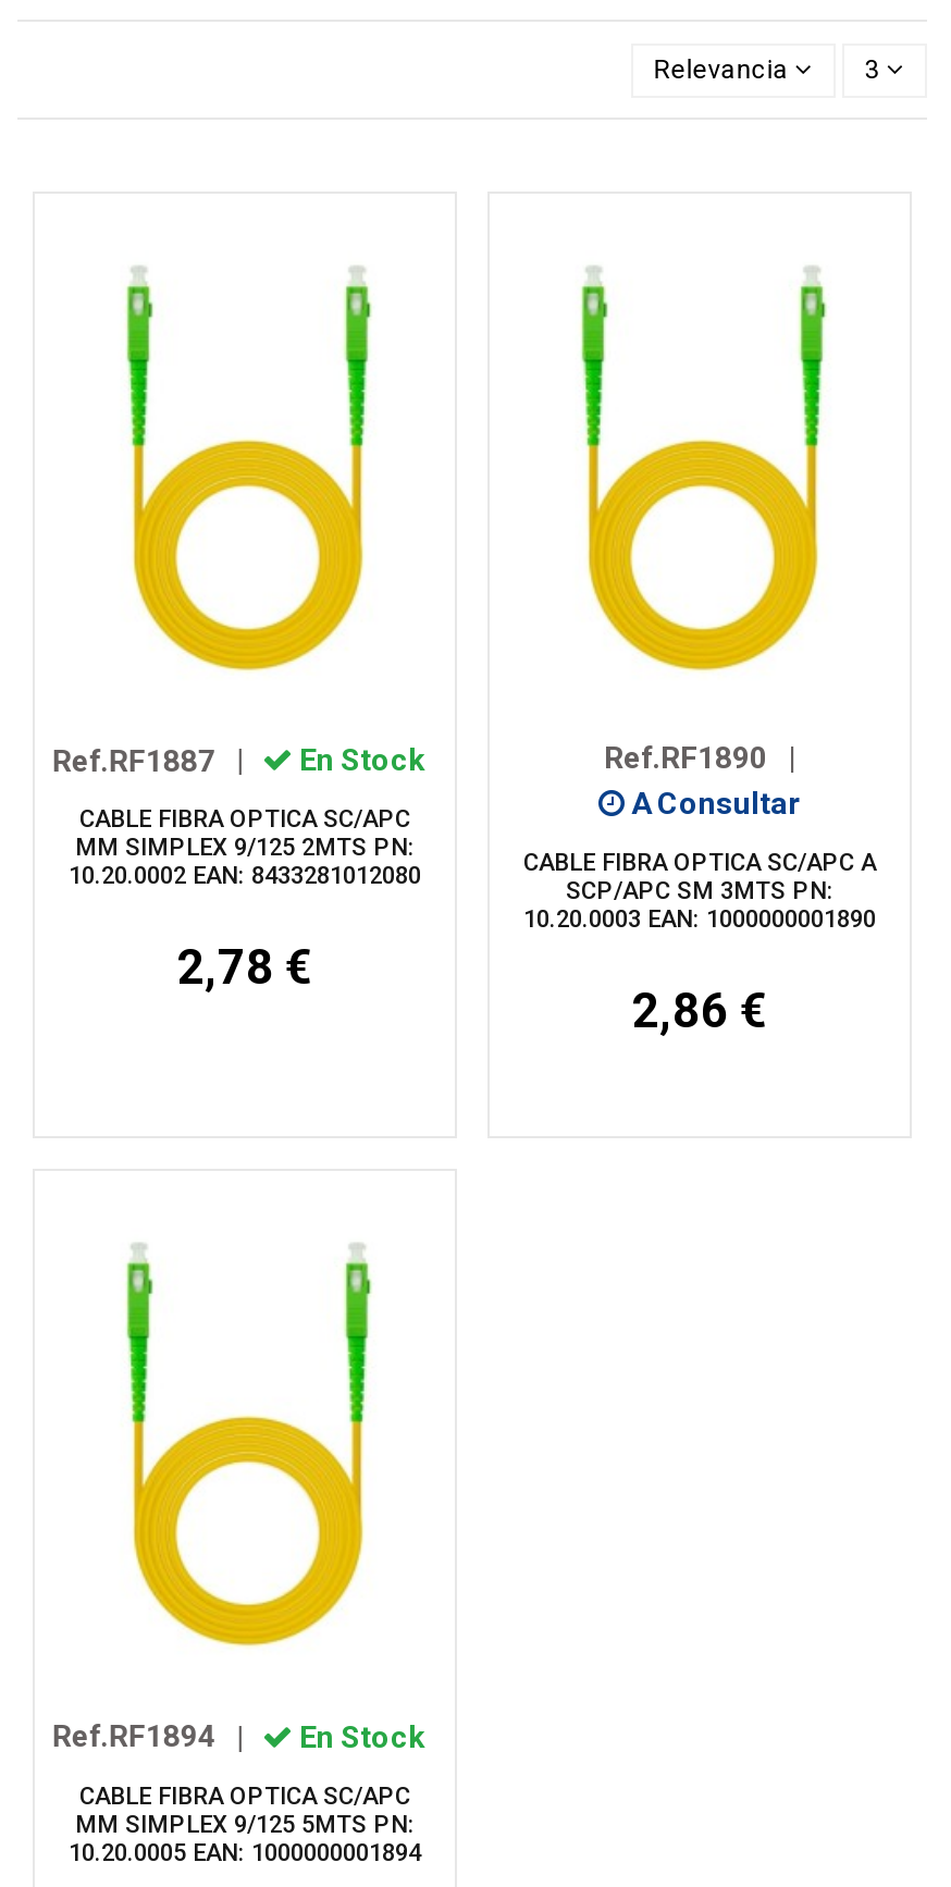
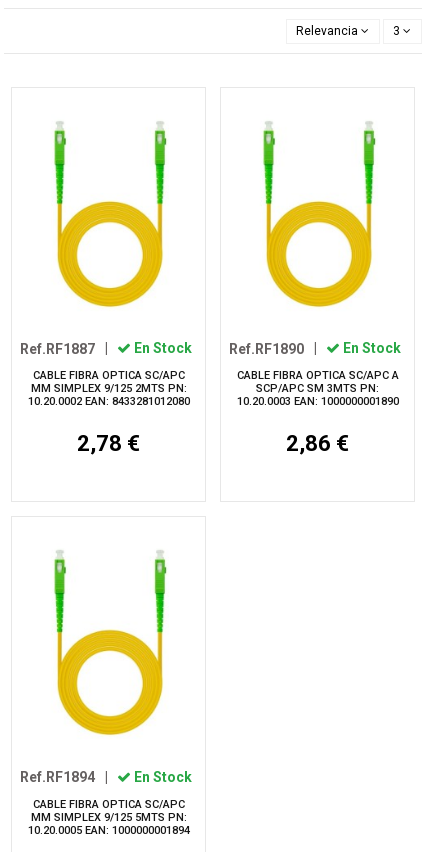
[625,786,801,821] A Consultar -> [339,340,400,356] En Stock

